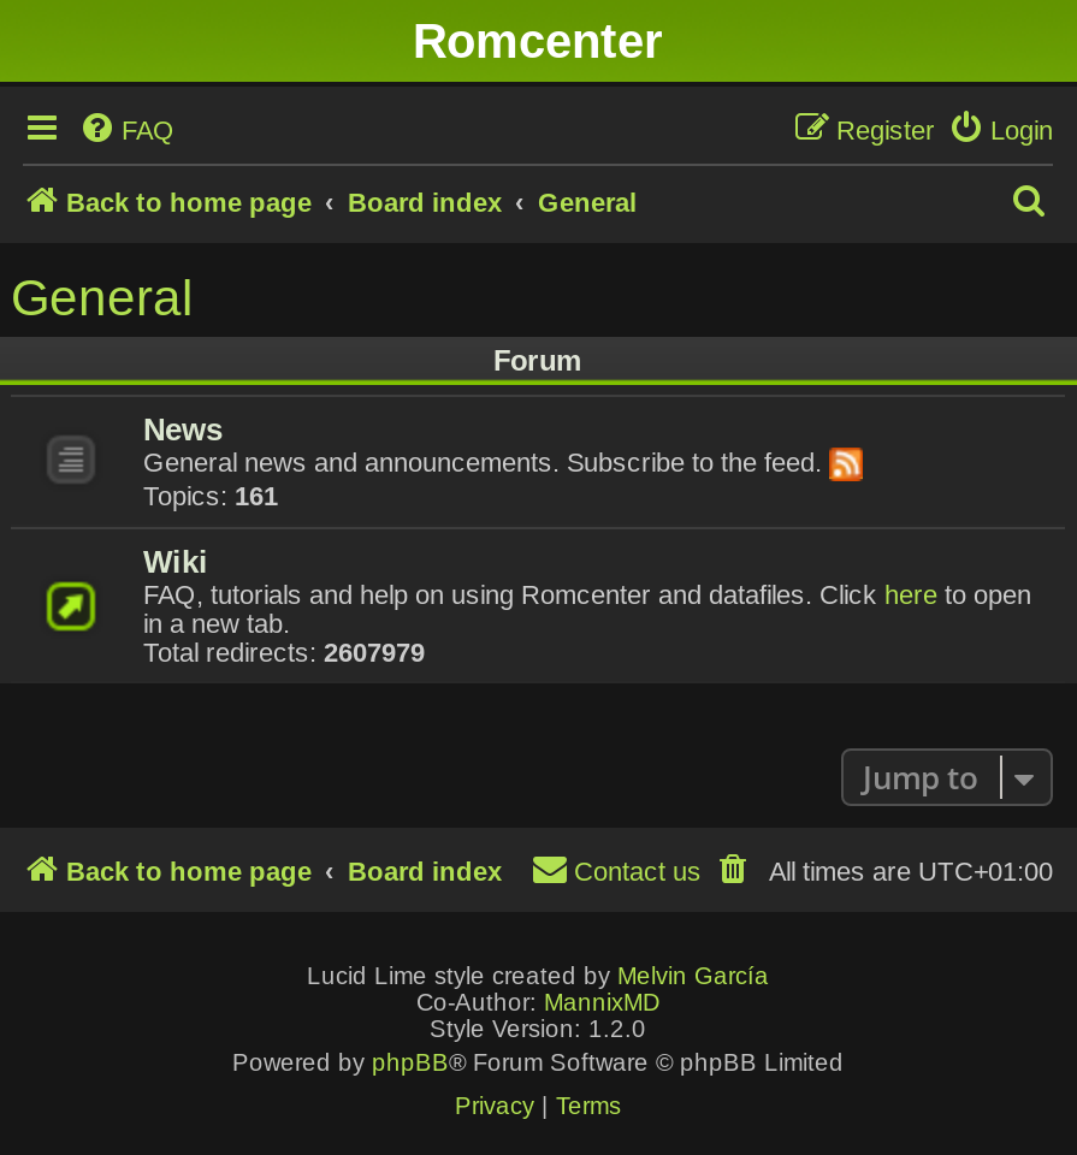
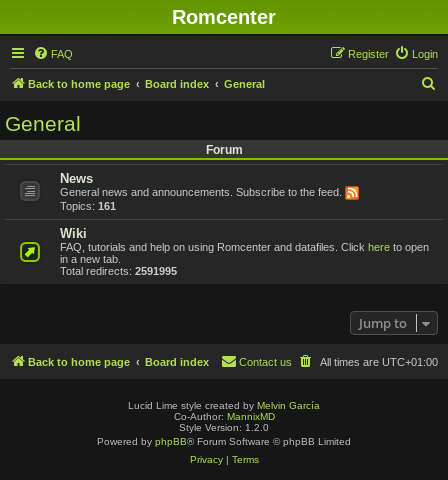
[143,637,425,666] Total redirects: 2607979 -> [60,265,177,277] Total redirects: 2591995

